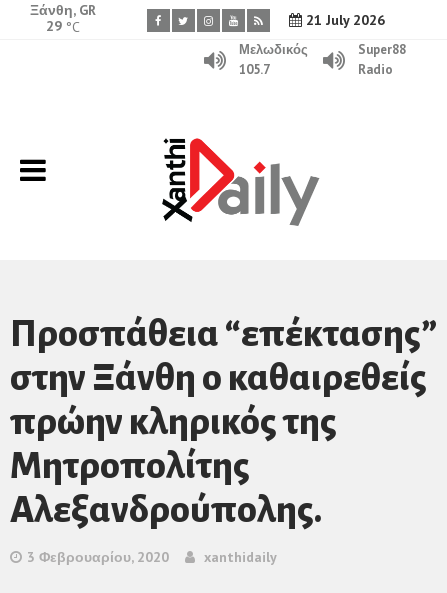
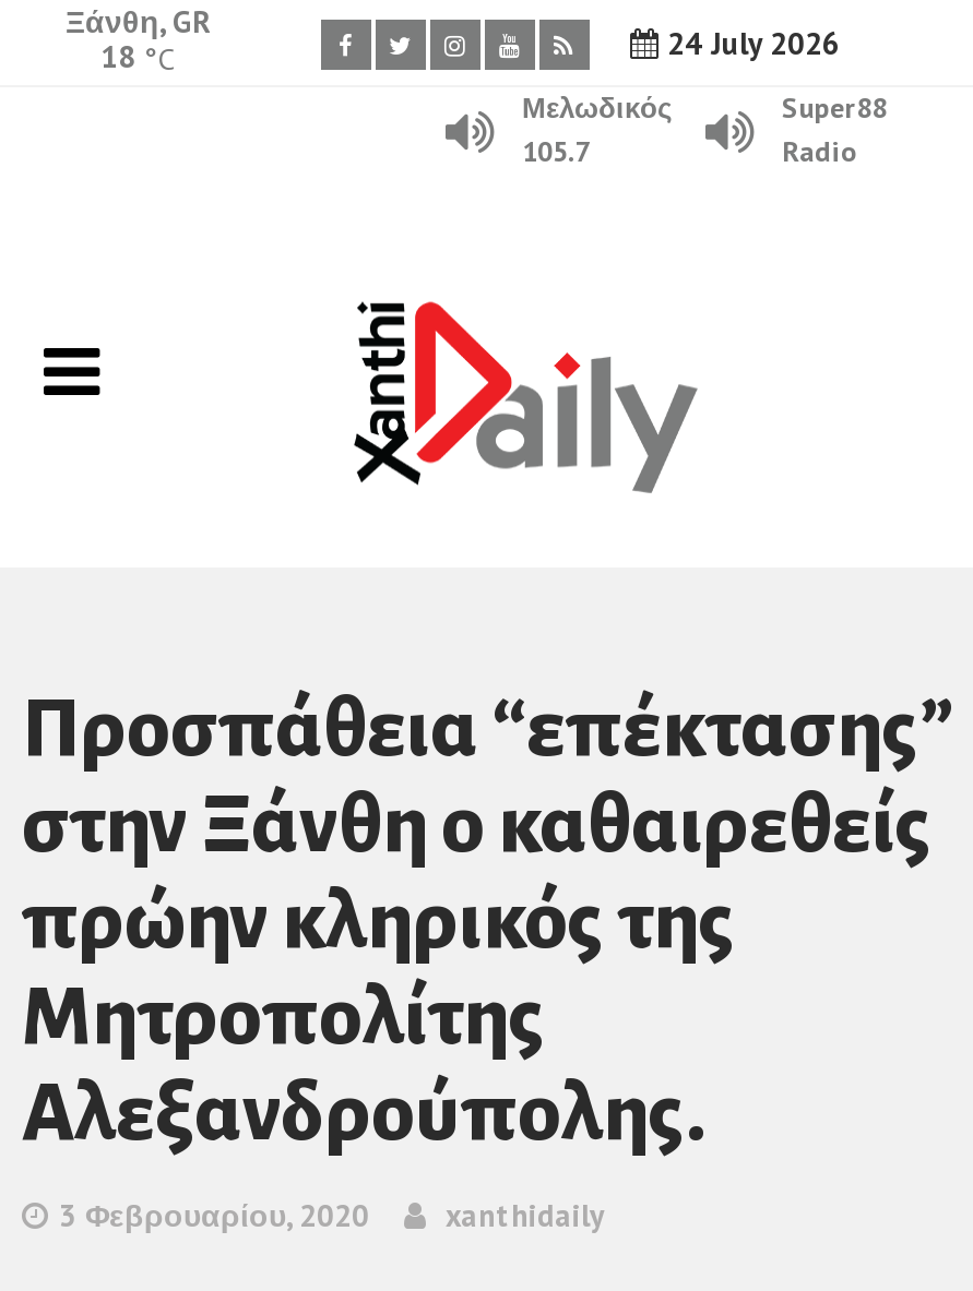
[301,11,384,29] 21 July 2026 -> [658,24,840,63] 24 July 2026
[46,17,80,36] 29 °C -> [100,37,175,79] 18 °C

